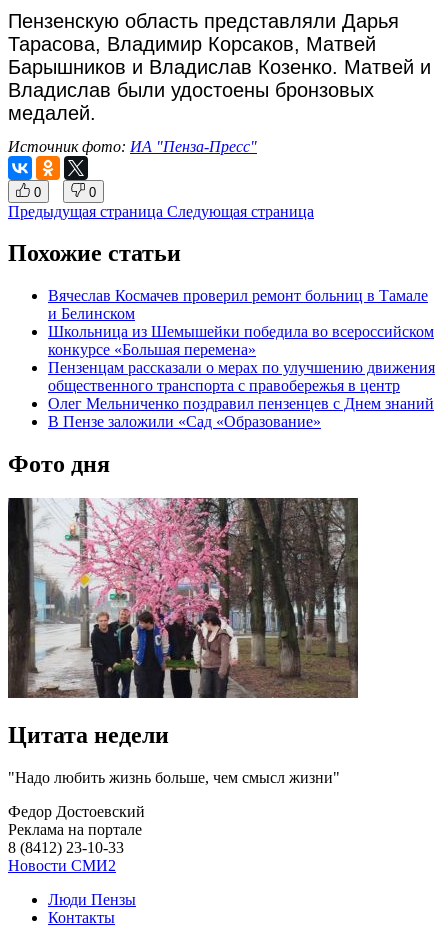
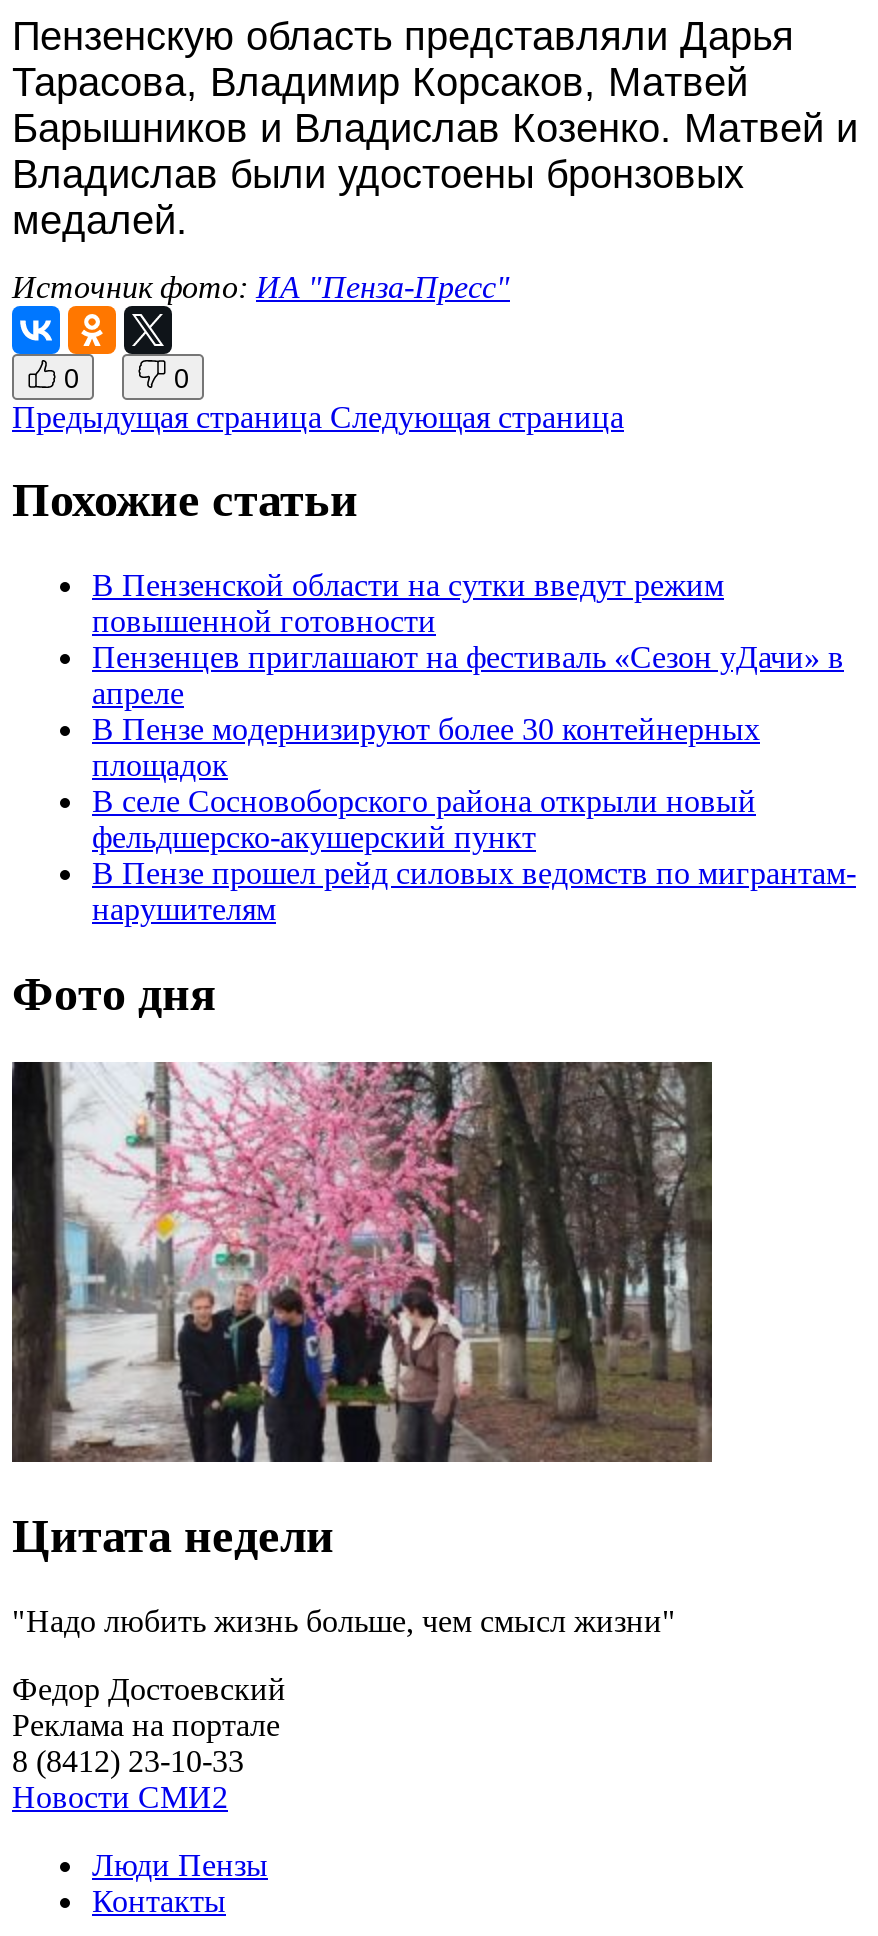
[48,287,435,430] Вячеслав Космачев проверил ремонт больниц в Тамале | и Белинском | Школьница из Шемышейки победила во всероссийском | конкурсе «Большая перемена» | Пензенцам рассказали о мерах по улучшению движения | общественного транспорта с правобережья в центр | Олег Мельниченко поздравил пензенцев с Днем знаний | В Пензе заложили «Сад «Образование» -> [92,569,856,927] В Пензенской области на сутки введут режим | повышенной готовности | Пензенцев приглашают на фестиваль «Сезон уДачи» в | апреле | В Пензе модернизируют более 30 контейнерных | площадок | В селе Сосновоборского района открыли новый | фельдшерско-акушерский пункт | В Пензе прошел рейд силовых ведомств по мигрантам- | нарушителям

